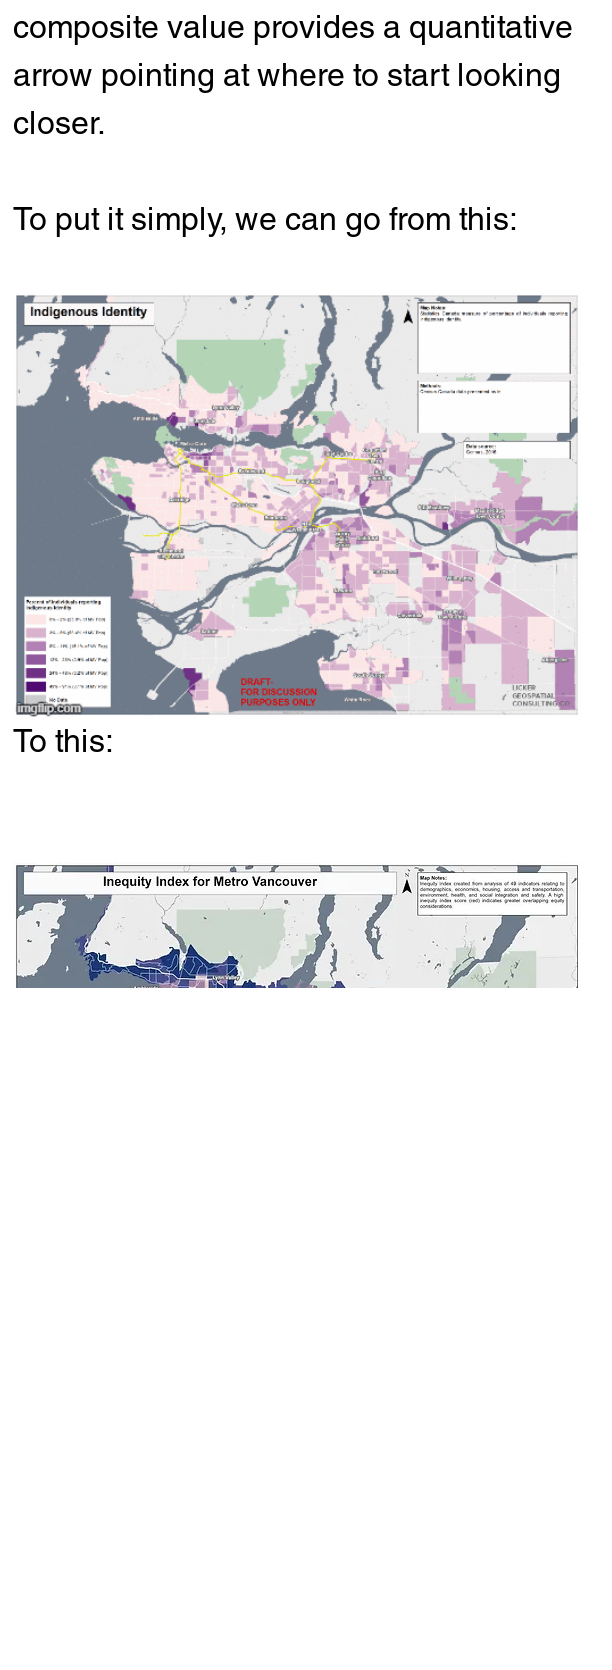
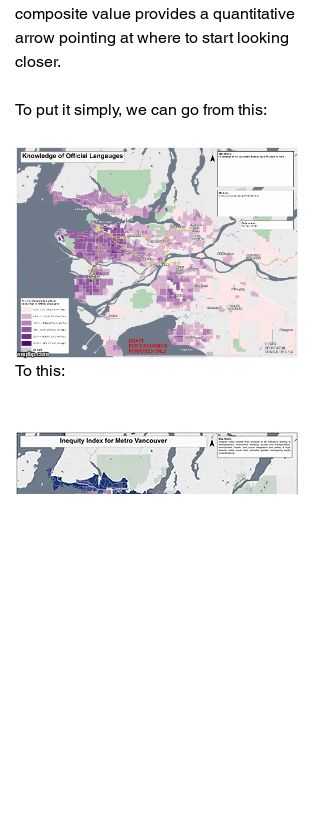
[29,364,579,712] [image] -> [41,148,297,356] [image]

